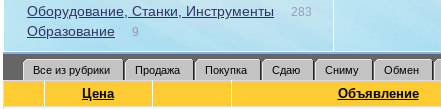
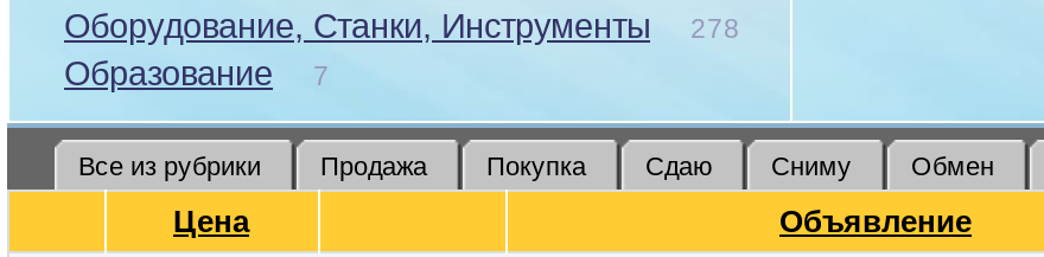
[27,3,312,19] Оборудование, Станки, Инструменты 283 -> [64,7,740,45] Оборудование, Станки, Инструменты 278
[27,23,139,39] Образование 9 -> [64,54,330,92] Образование 7

